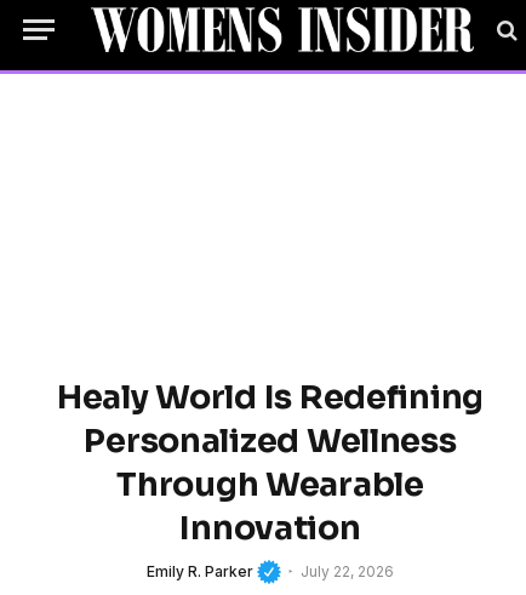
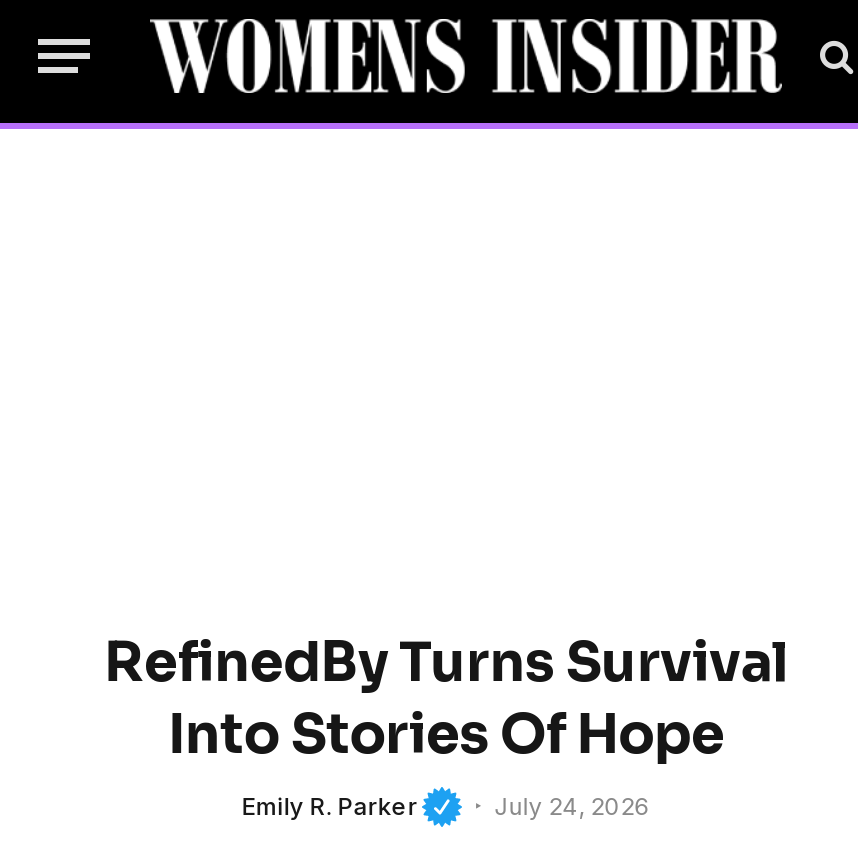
[57,377,484,549] Healy World Is Redefining | Personalized Wellness | Through Wearable | Innovation -> [104,628,788,768] RefinedBy Turns Survival | Into Stories Of Hope
[300,562,394,580] July 22, 2026 -> [494,791,650,821] July 24, 2026

